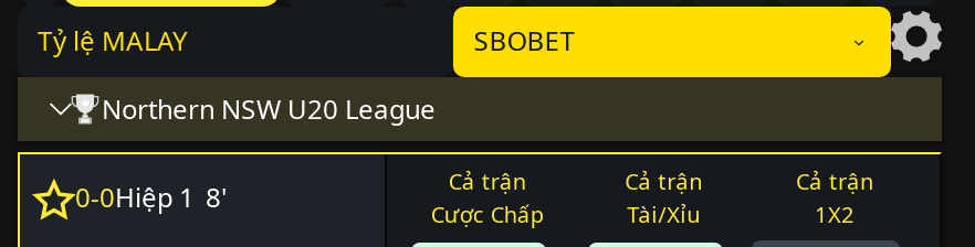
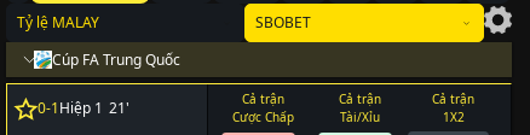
[102,91,436,128] Northern NSW U20 League -> [52,50,180,70] Cúp FA Trung Quốc
[75,179,228,216] 0-0Hiệp 1 8' -> [38,98,129,118] 0-1Hiệp 1 21'

